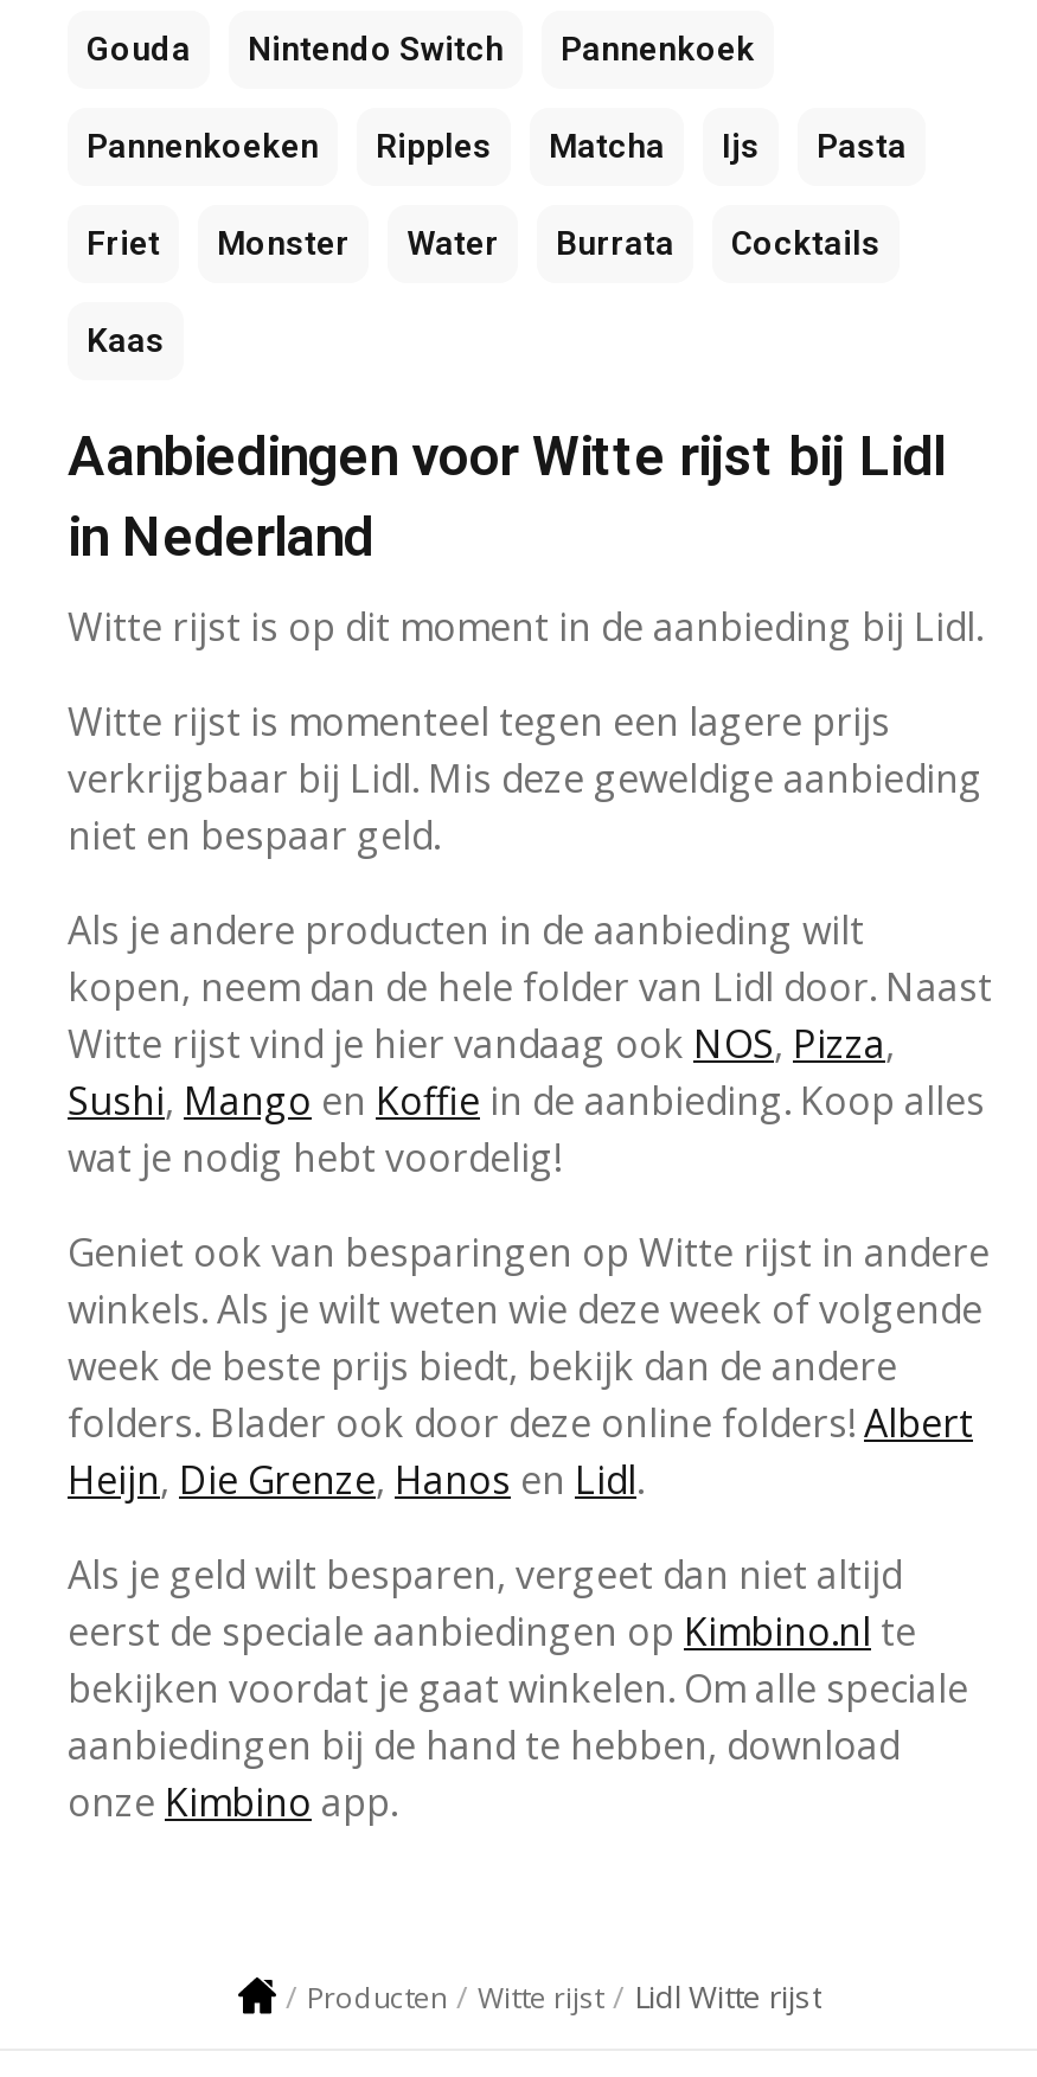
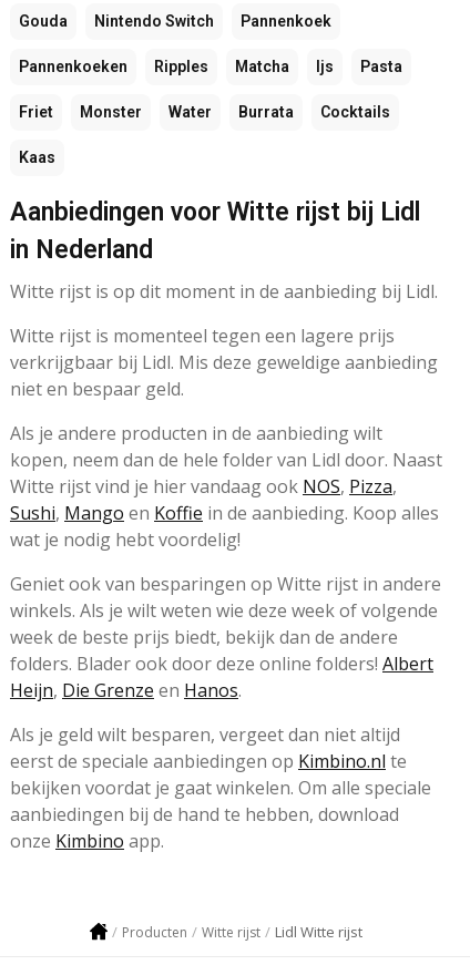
[68,1453,644,1505] Heijn, Die Grenze, Hanos en Lidl. -> [10,678,242,703] Heijn, Die Grenze en Hanos.

